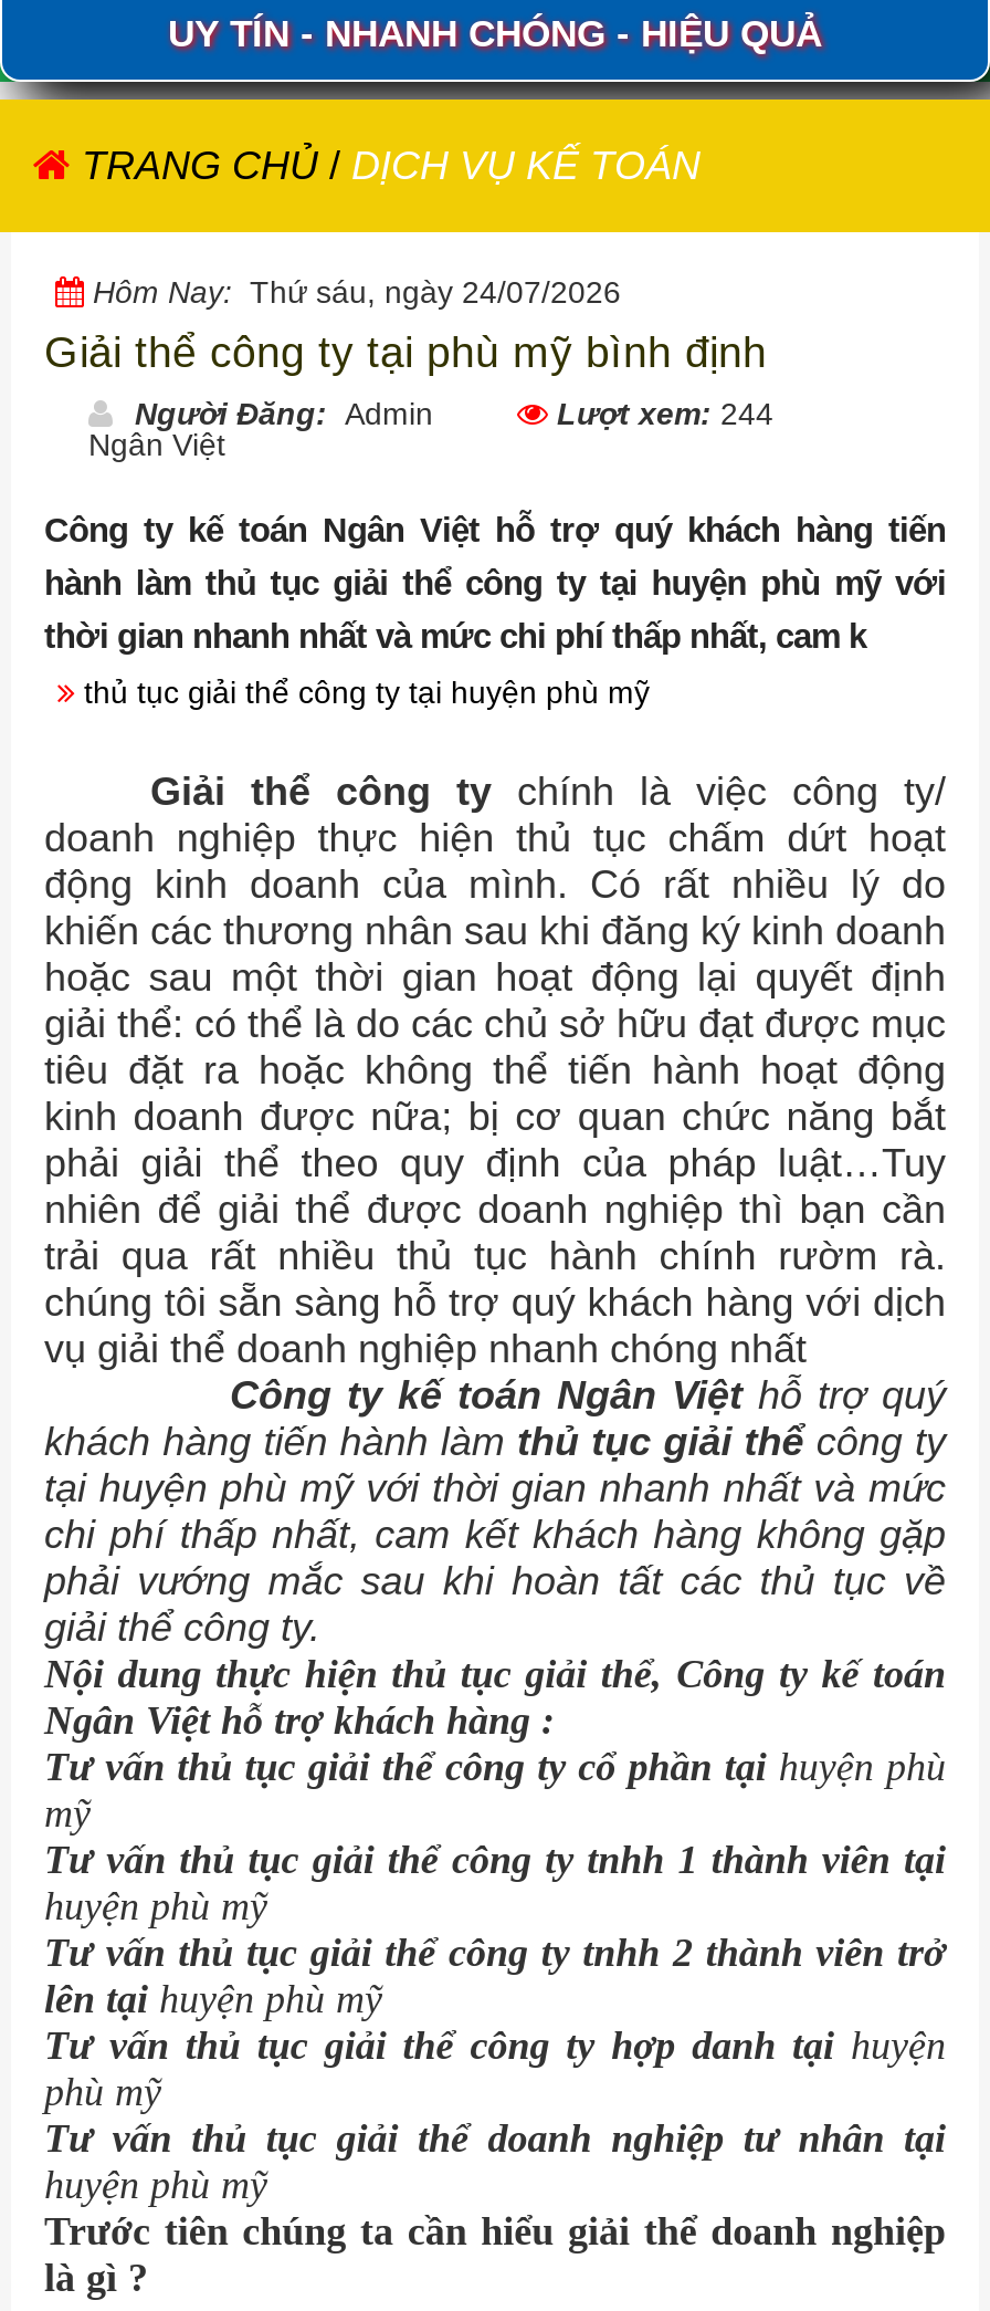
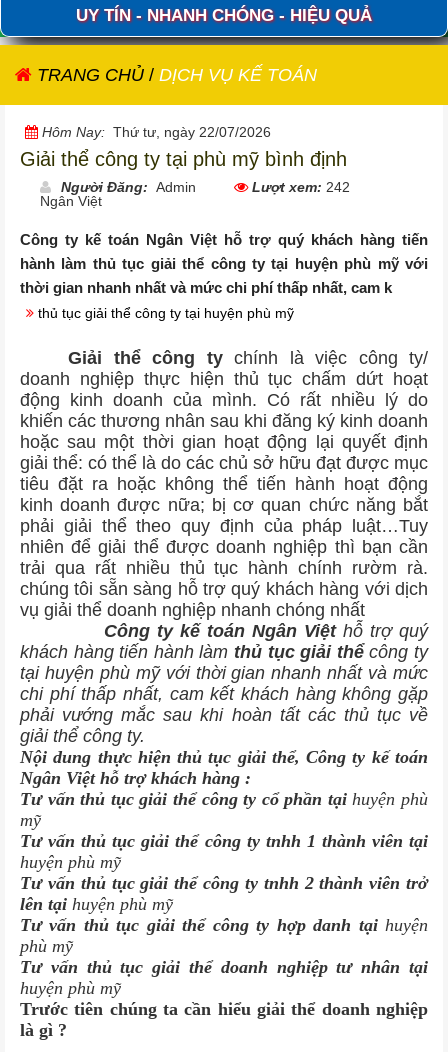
[93,274,621,309] Hôm Nay: Thứ sáu, ngày 24/07/2026 -> [42,124,271,140] Hôm Nay: Thứ tư, ngày 22/07/2026
[557,395,773,431] Lượt xem: 244 -> [252,179,350,195] Lượt xem: 242

